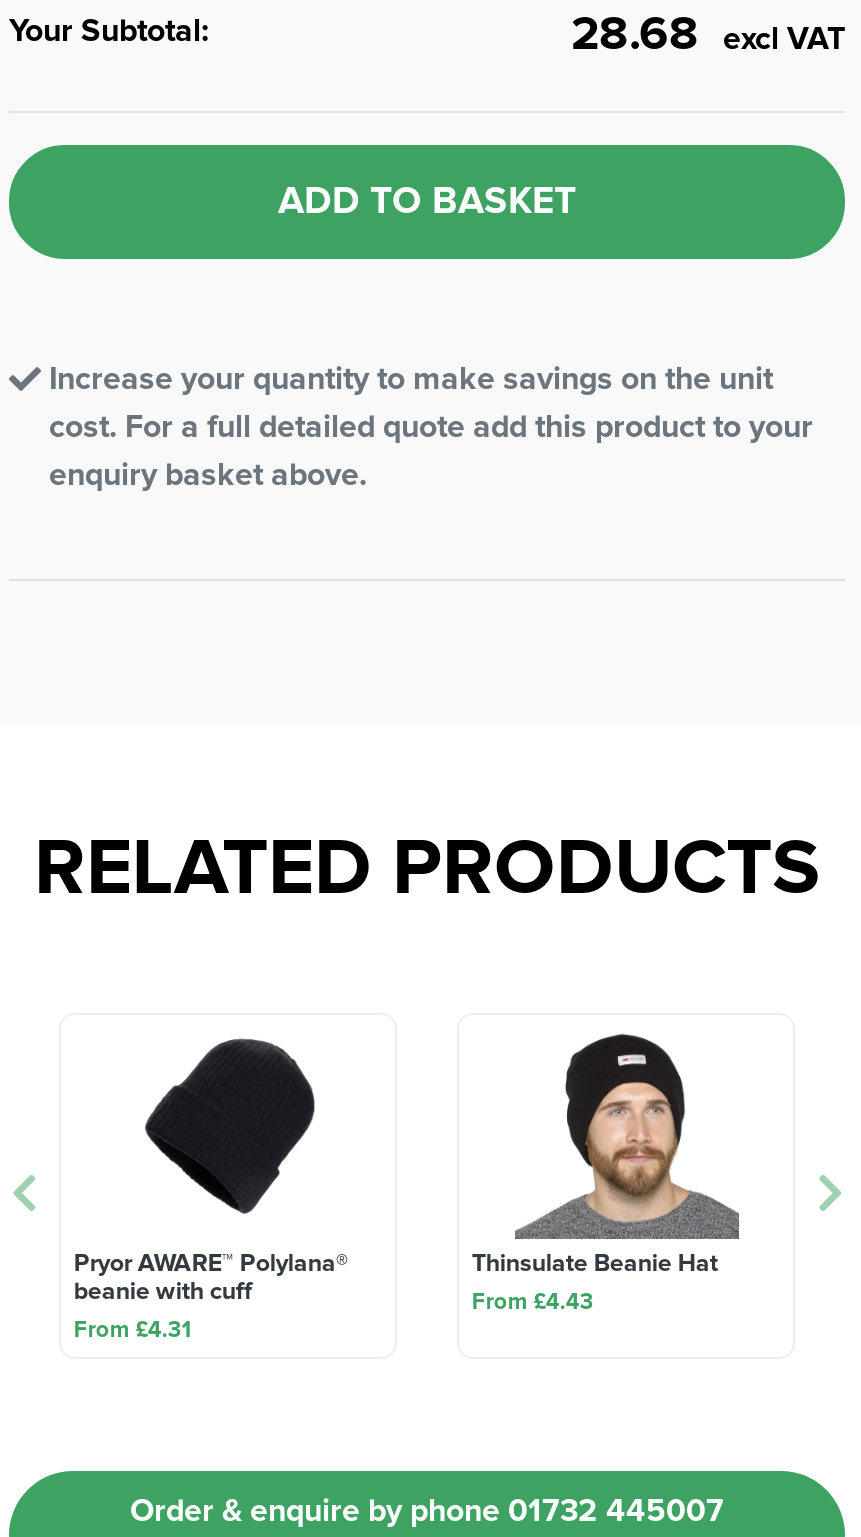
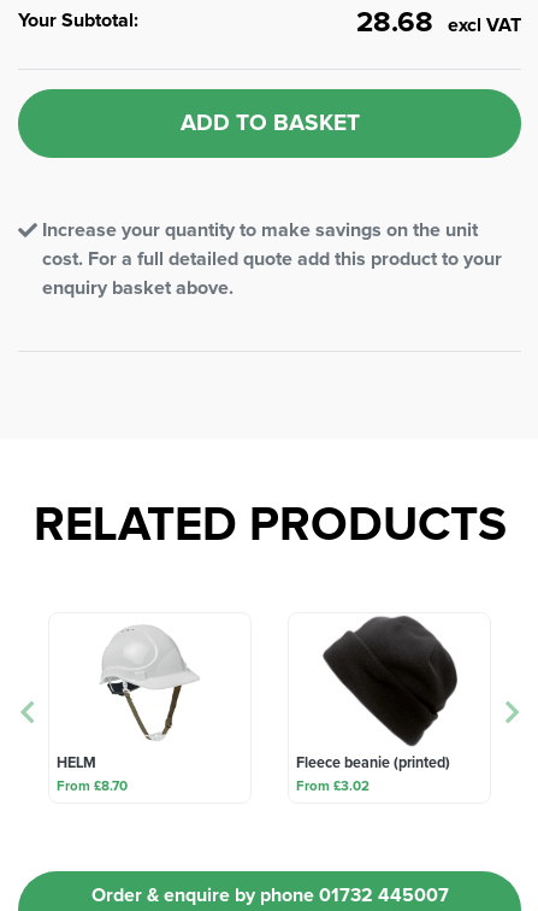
[74,1037,348,1304] [image] | Pryor AWARE™ Polylana® | beanie with cuff -> [57,625,200,771] [image] | HELM
[472,1033,741,1276] [image] | Thinsulate Beanie Hat -> [297,615,459,771] [image] | Fleece beanie (printed)
[472,1291,594,1313] From £4.43 -> [297,779,370,793] From £3.02
[74,1319,192,1341] From £4.31 -> [57,779,128,793] From £8.70

